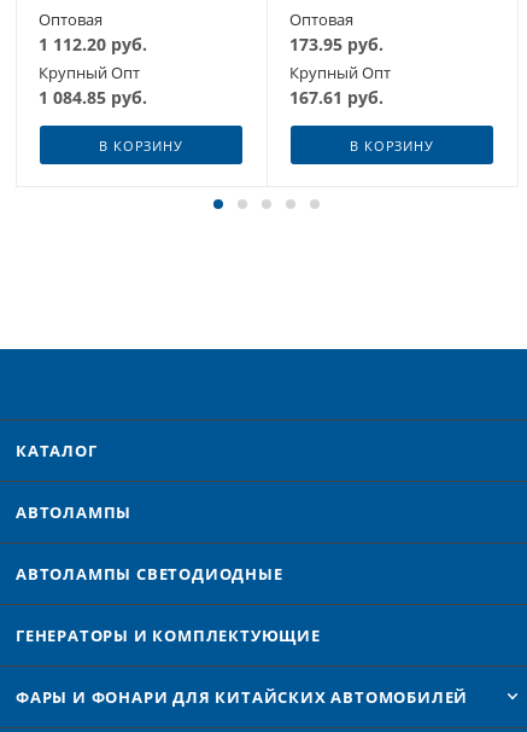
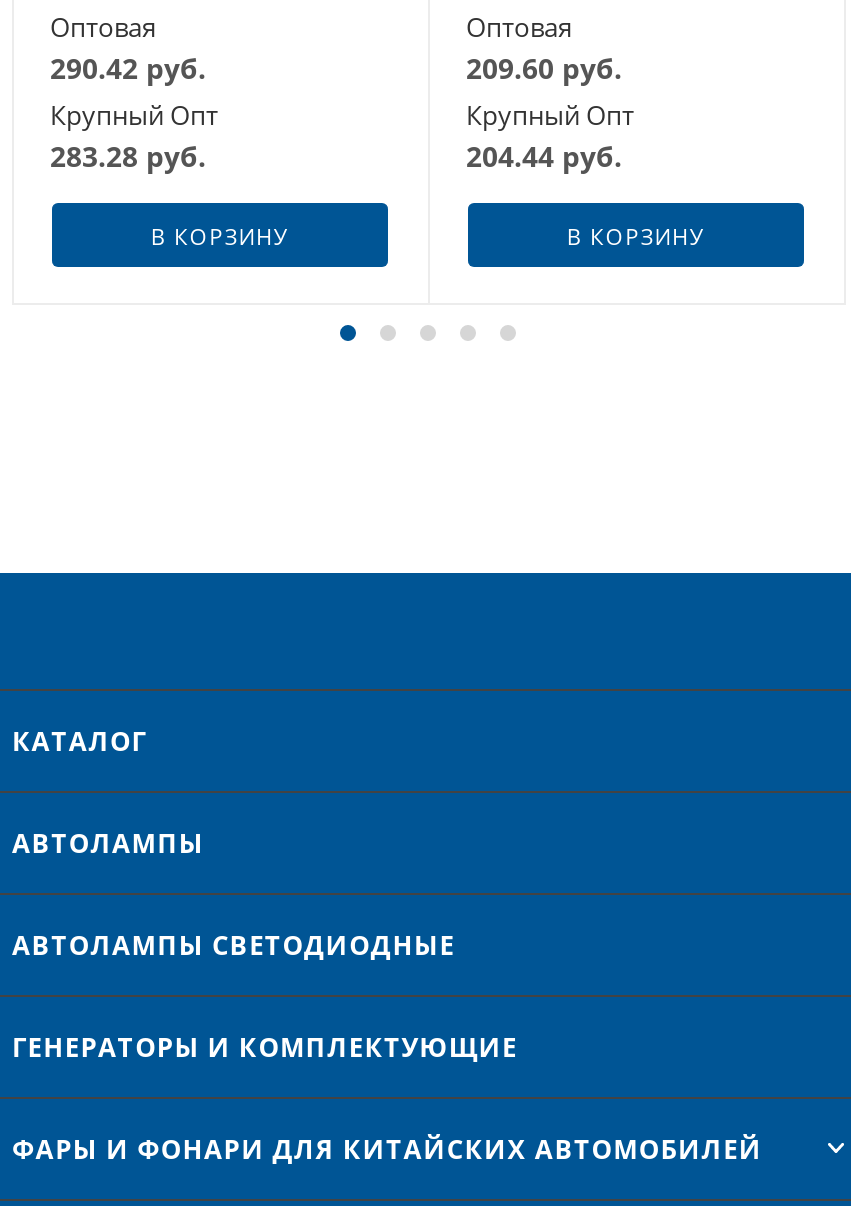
[39,33,147,56] 1 112.20 руб. -> [50,50,206,88] 290.42 руб.
[289,33,383,56] 173.95 руб. -> [466,50,622,88] 209.60 руб.
[39,86,147,109] 1 084.85 руб. -> [50,138,206,176] 283.28 руб.
[289,86,383,109] 167.61 руб. -> [466,138,622,176] 204.44 руб.

